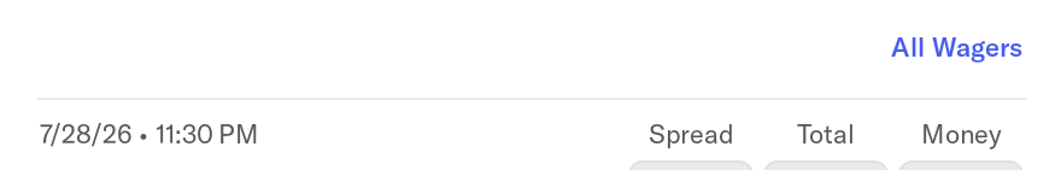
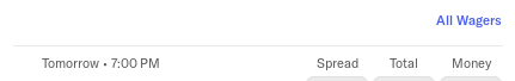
[40,117,259,151] 7/28/26 • 11:30 PM -> [42,55,160,71] Tomorrow • 7:00 PM

